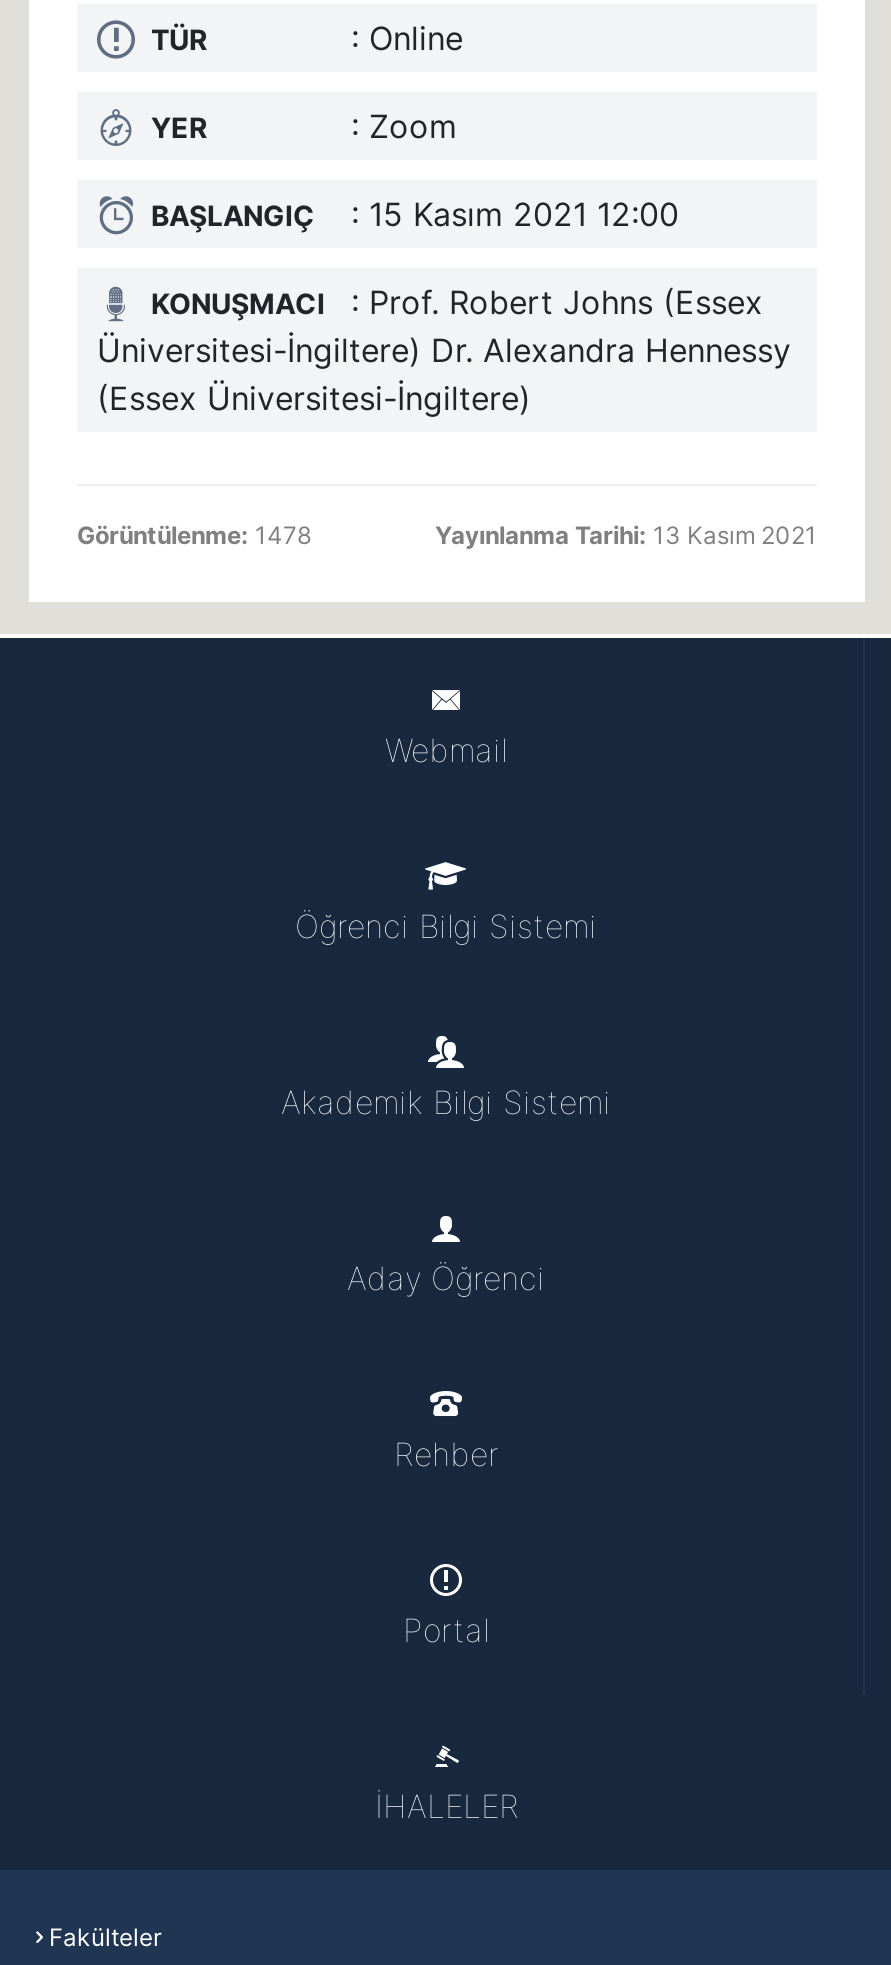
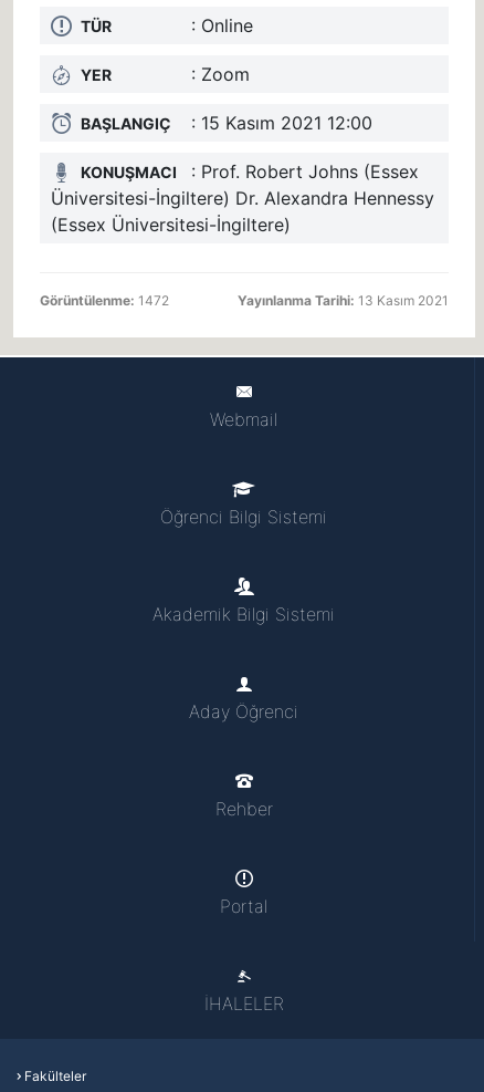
[77,520,311,550] Görüntülenme: 1478 -> [40,292,169,309] Görüntülenme: 1472

